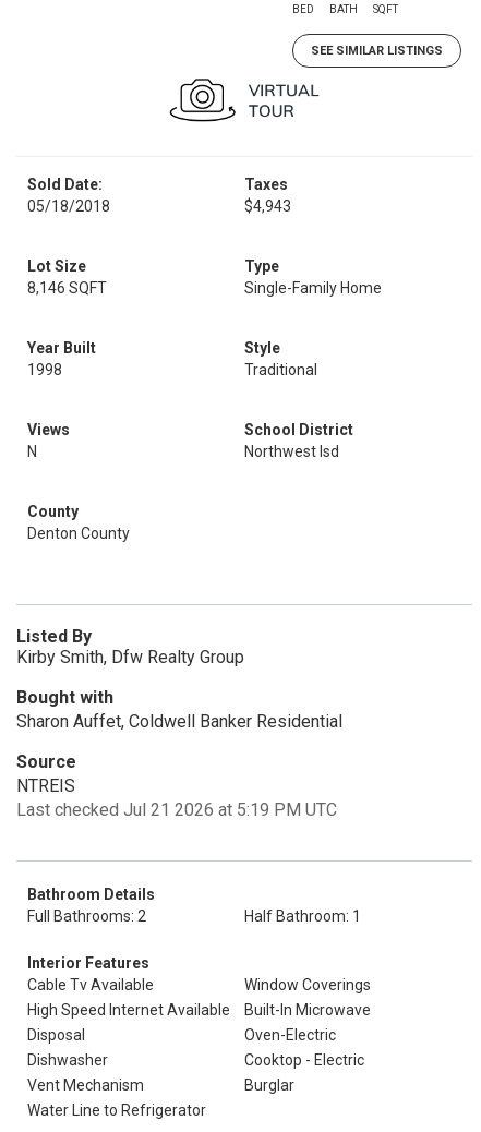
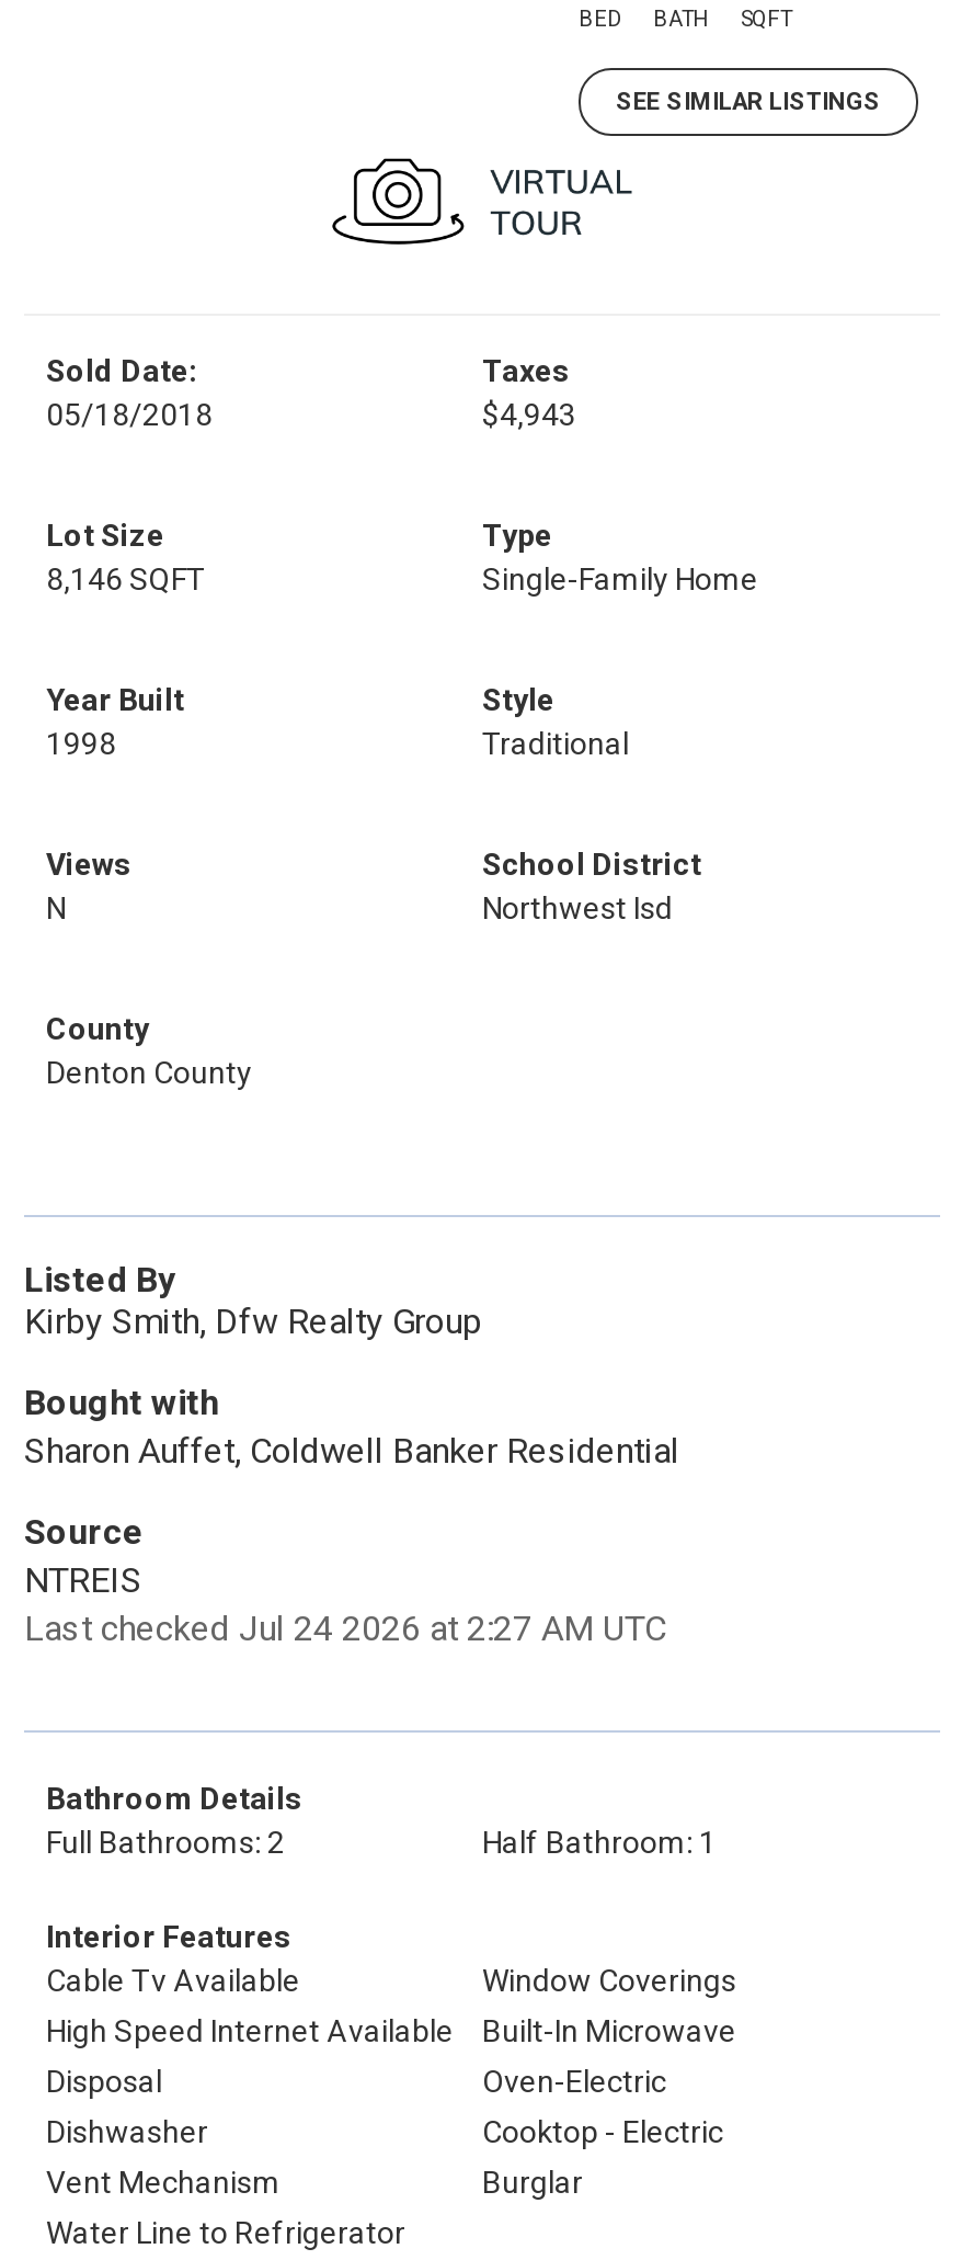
[16,799,337,820] Last checked Jul 21 2026 at 5:19 PM UTC -> [24,1608,666,1649] Last checked Jul 24 2026 at 2:27 AM UTC

